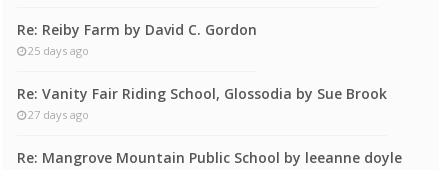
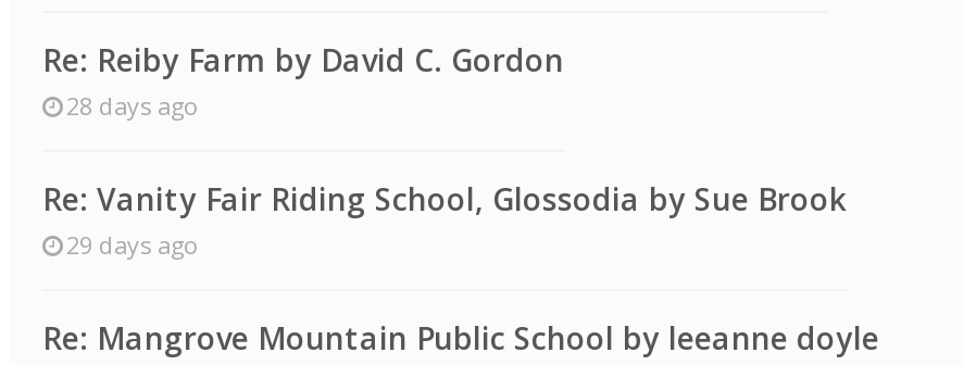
[28,43,89,58] 25 days ago -> [66,90,199,122] 28 days ago
[28,107,89,122] 27 days ago -> [66,229,199,261] 29 days ago

